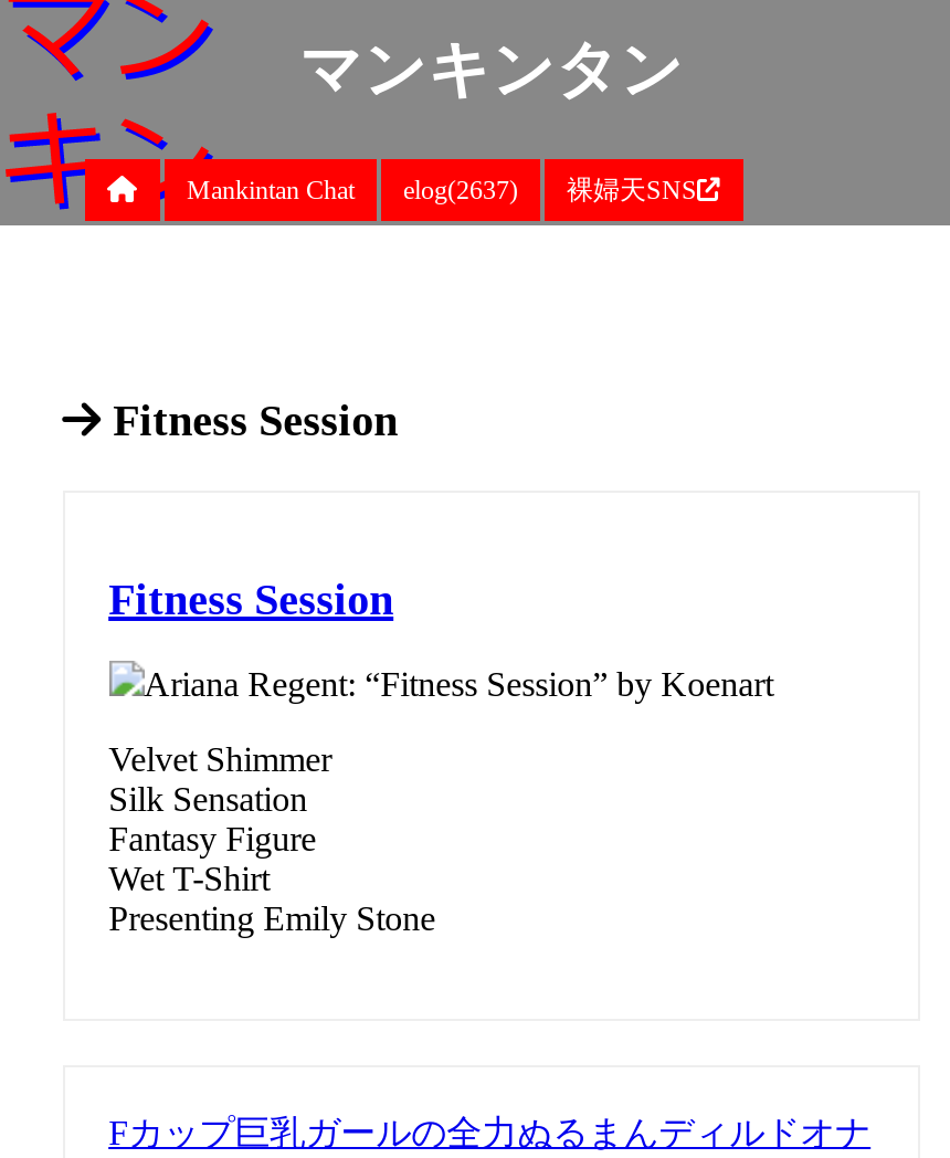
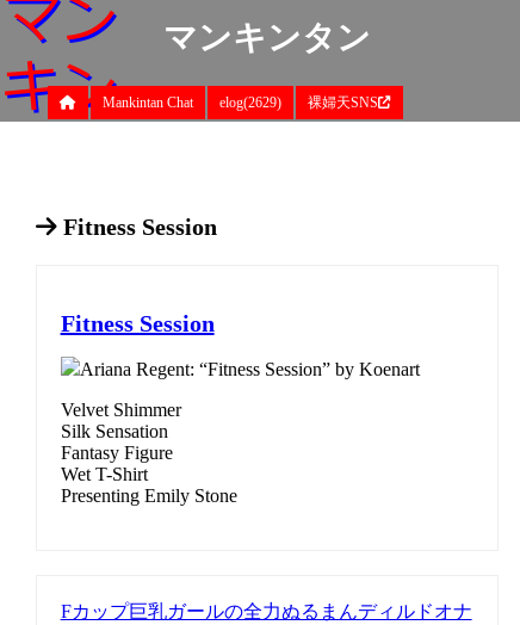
[187,173,697,204] Mankintan Chat elog(2637) 裸婦天SNS -> [103,94,378,110] Mankintan Chat elog(2629) 裸婦天SNS

